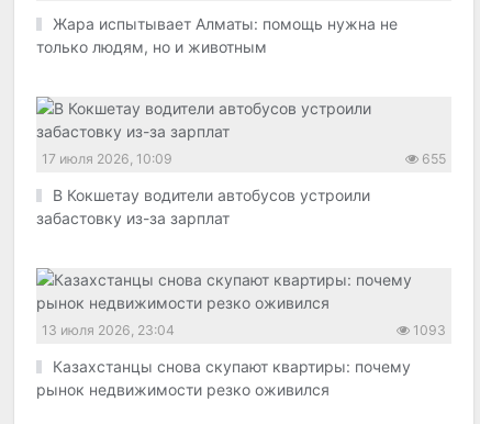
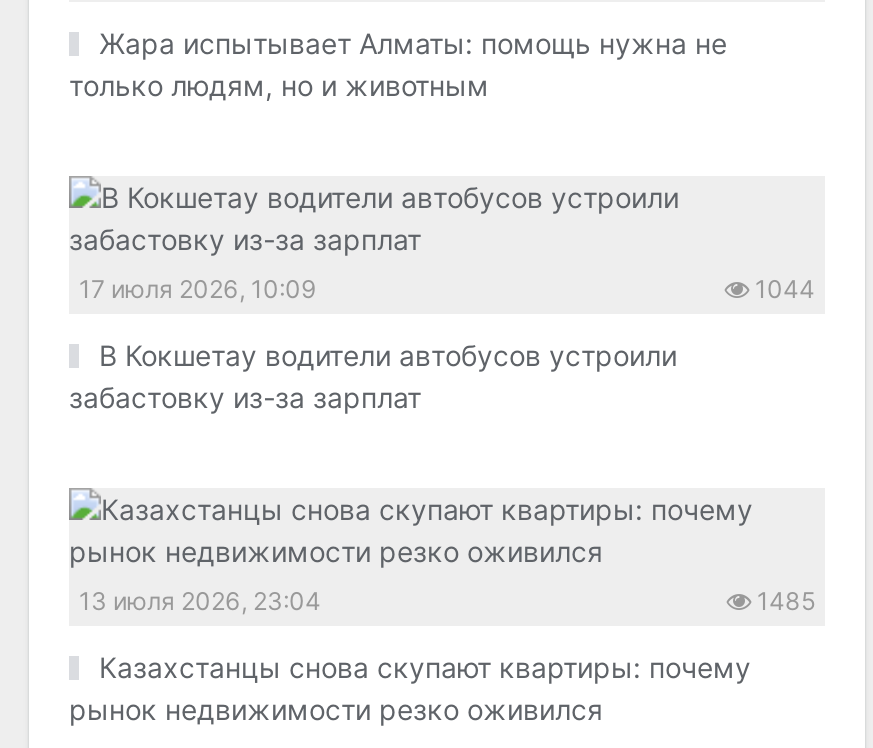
[418,151,446,167] 655 -> [749,274,815,304] 1044
[410,322,446,339] 1093 -> [751,586,815,616] 1485

